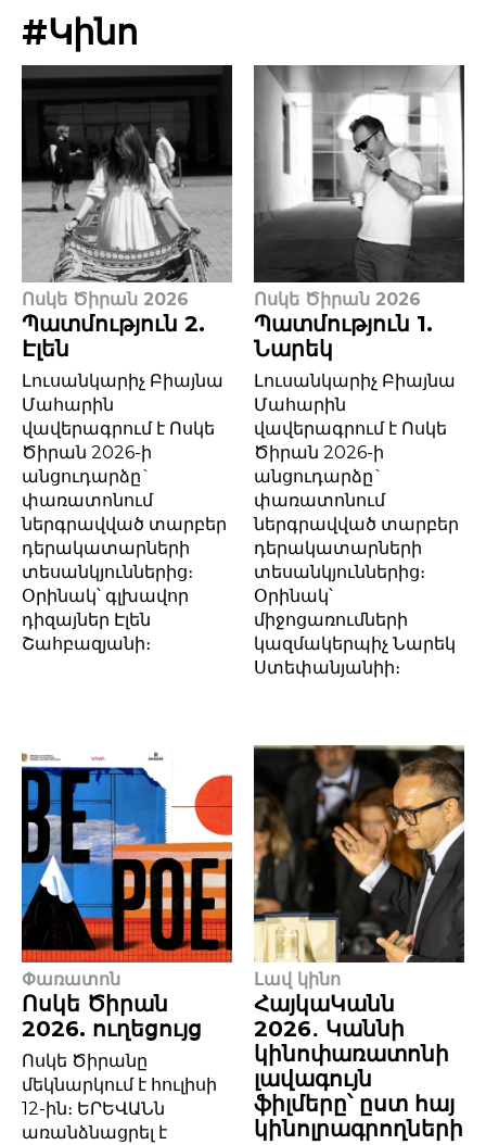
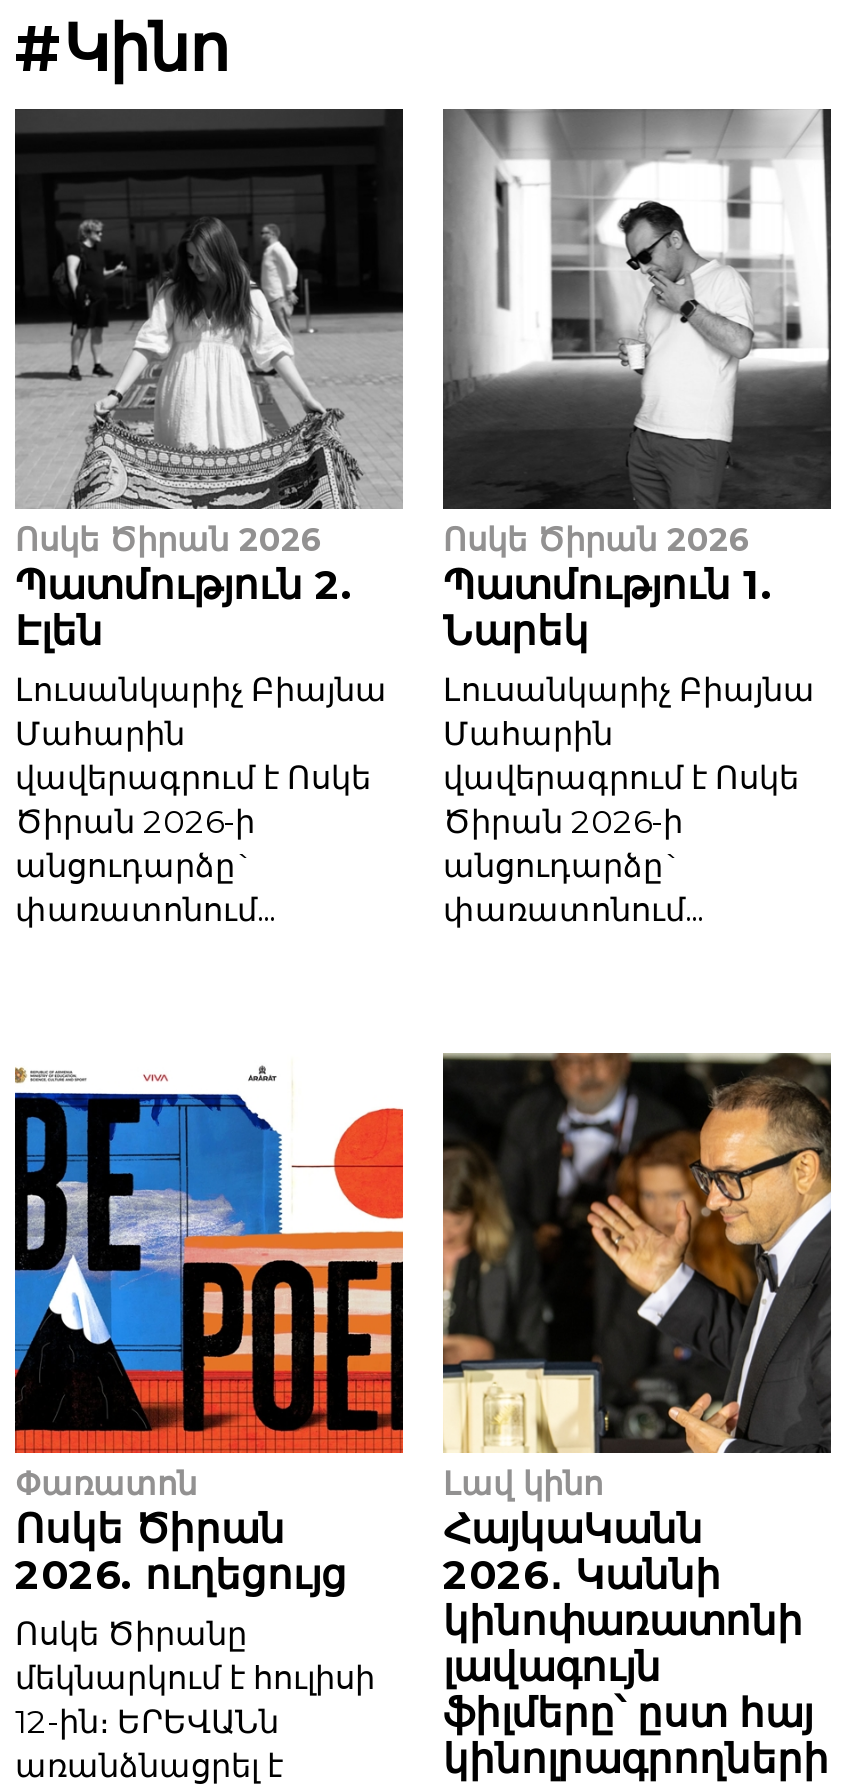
[22,490,227,654] փառատոնում | ներգրավված տարբեր | դերակատարների | տեսանկյուններից։ | Օրինակ՝ գլխավոր | դիզայներ Էլեն | Շահբազյանի։ -> [15,891,275,929] փառատոնում...
[254,490,459,678] փառատոնում | ներգրավված տարբեր | դերակատարների | տեսանկյուններից։ | Օրինակ՝ | միջոցառումների | կազմակերպիչ Նարեկ | Ստեփանյանիի։ -> [443,891,703,929] փառատոնում...

